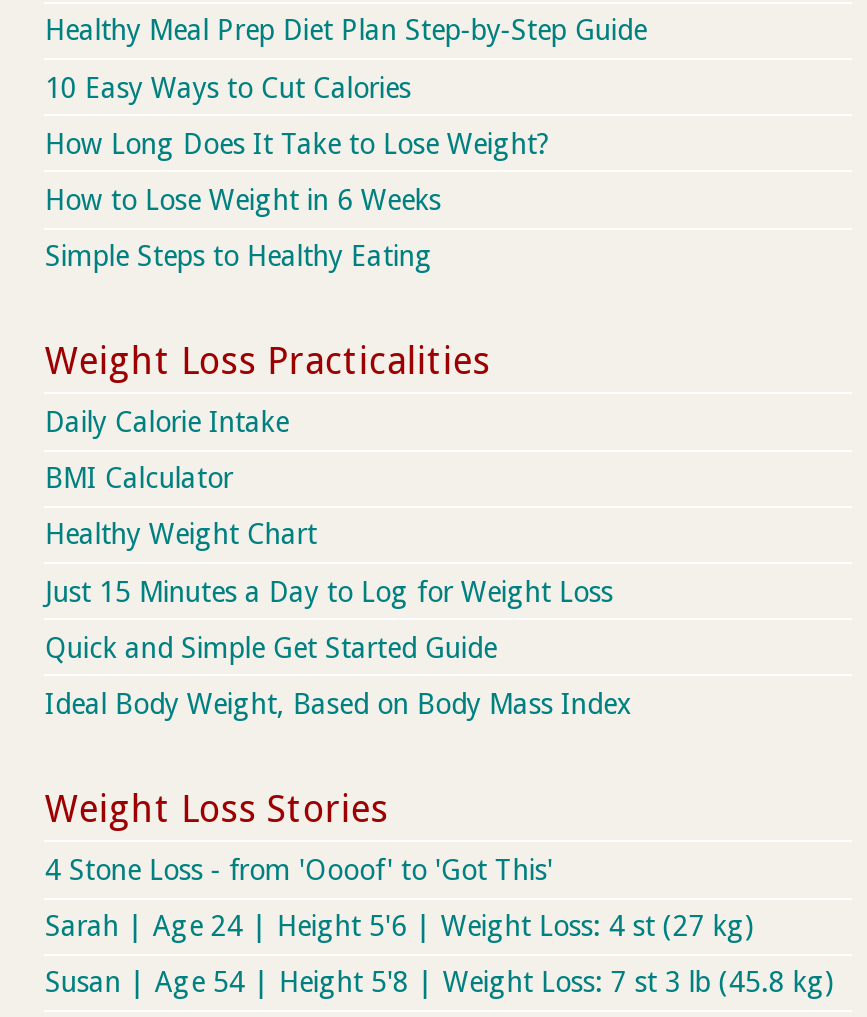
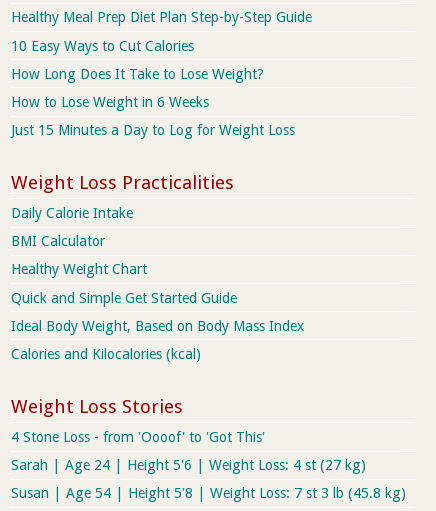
[45,240,433,272] Simple Steps to Healthy Eating -> none
moved [45,575,613,607] -> [11,122,295,138]: Just 15 Minutes a Day to Log for Weight Loss
moved [45,632,631,720] -> [11,290,304,334]: Quick and Simple Get Started Guide | Ideal Body Weight, Based on Body Mass Index
none -> [11,346,201,362] Calories and Kilocalories (kcal)

